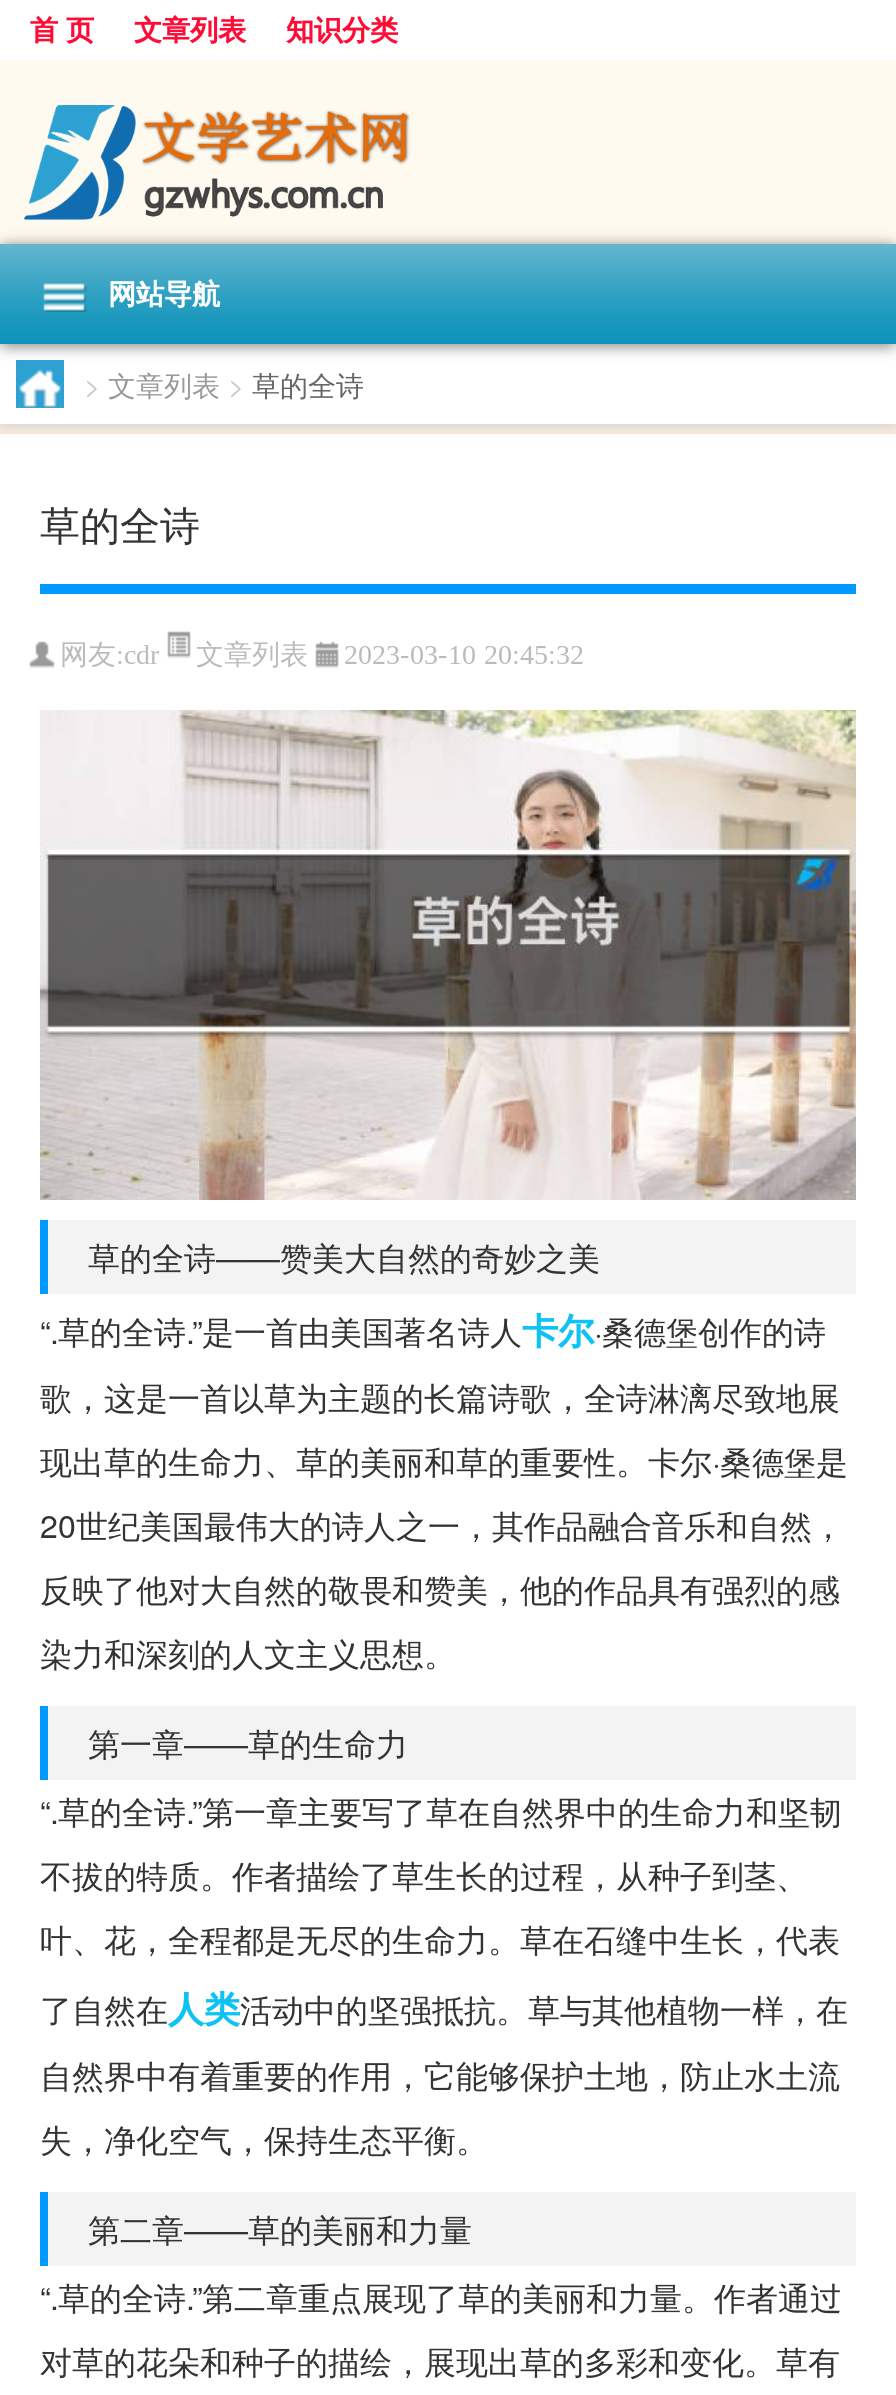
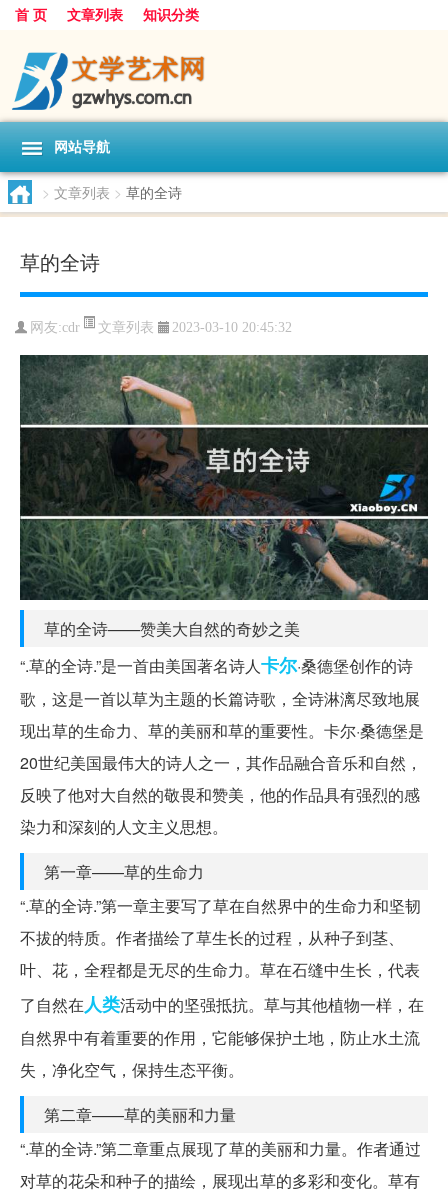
[40,710,858,1202] [image] -> [19,354,429,601] [image]

